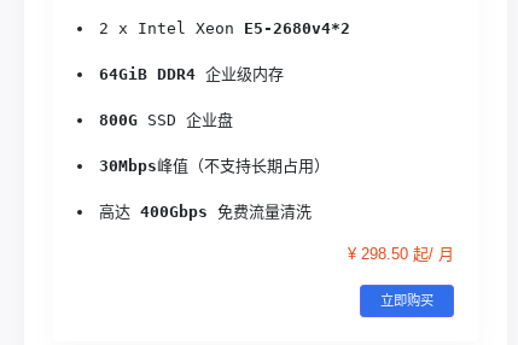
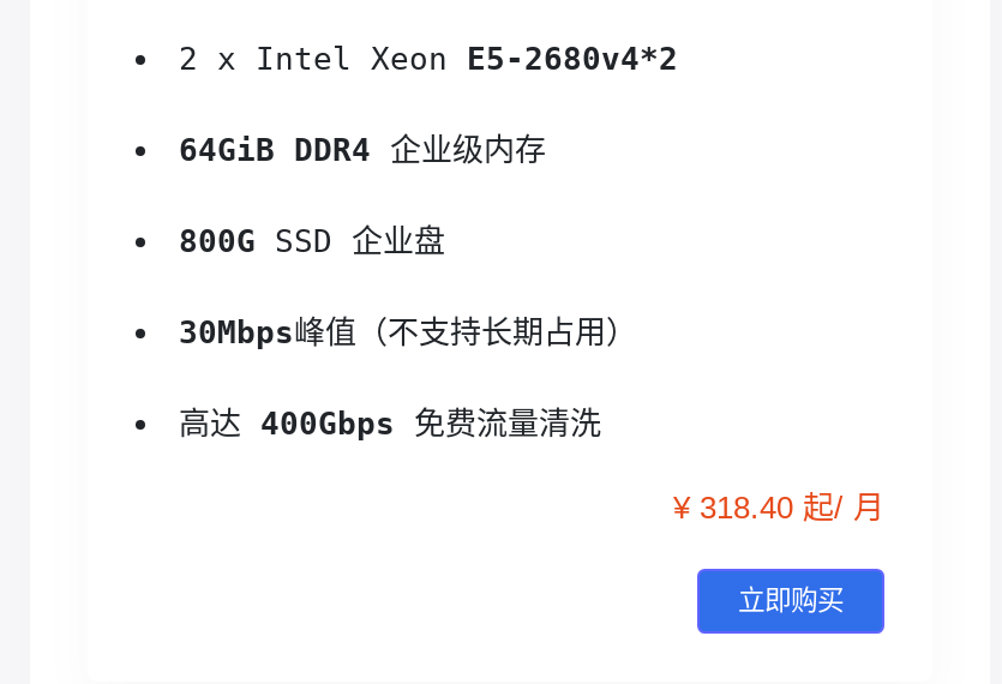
[348,244,454,262] ¥ 298.50 起/ 月 -> [673,488,884,524] ¥ 318.40 起/ 月

